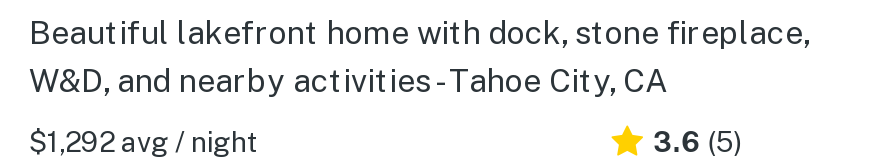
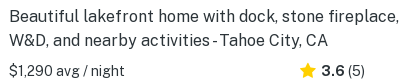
[29,125,259,157] $1,292 avg / night -> [9,63,125,79] $1,290 avg / night

